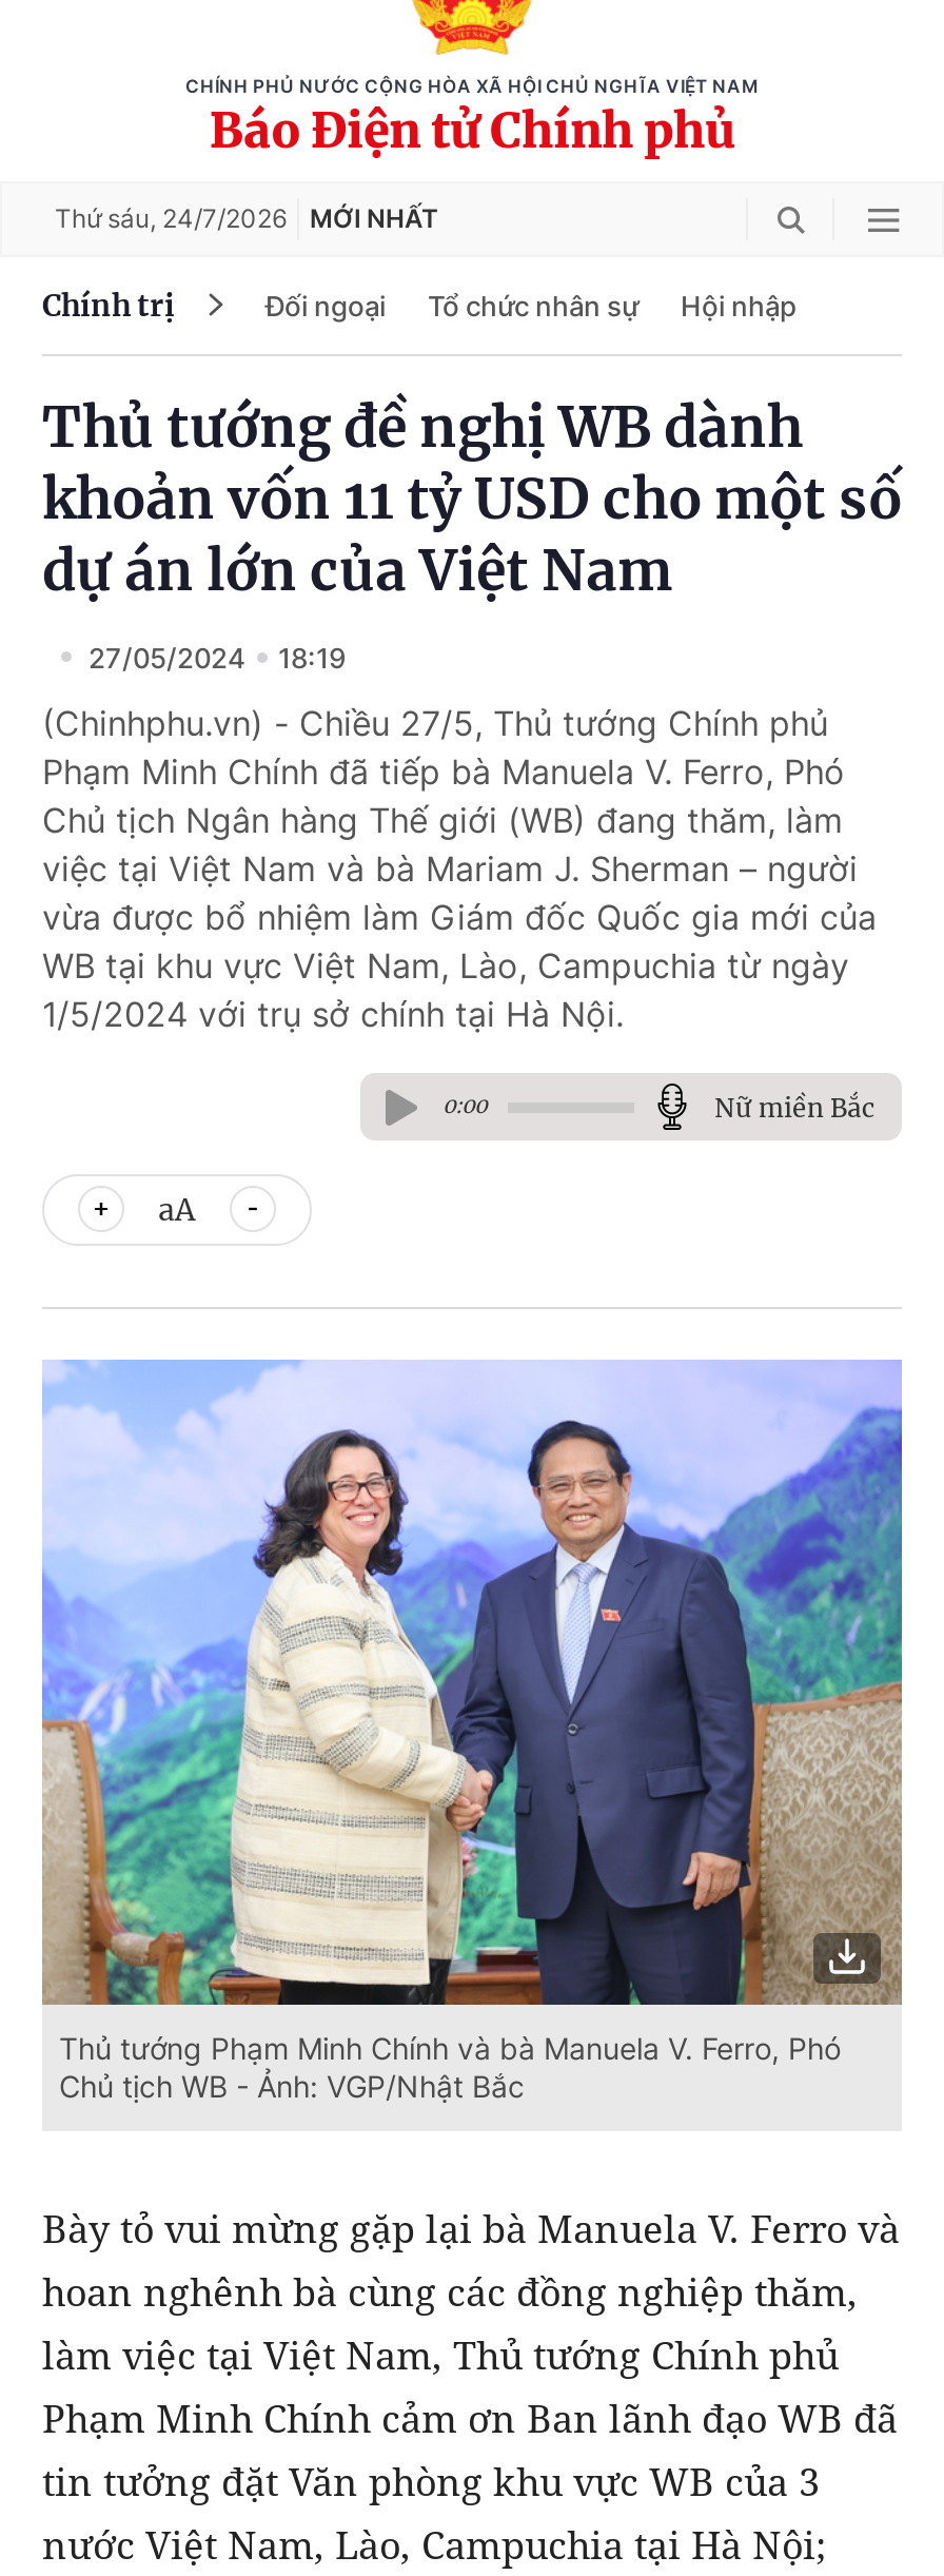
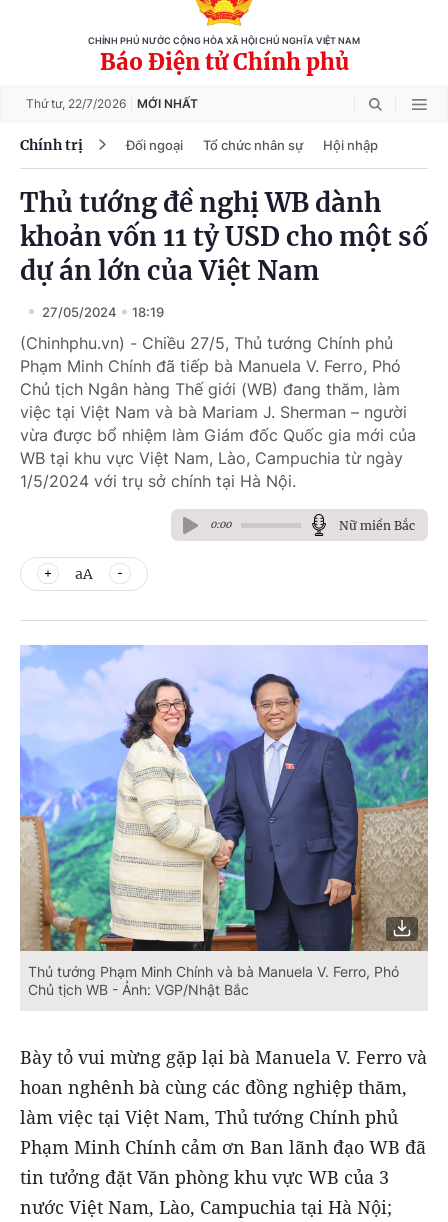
[55,202,438,234] Thứ sáu, 24/7/2026 MỚI NHẤT -> [26,96,198,111] Thứ tư, 22/7/2026 MỚI NHẤT

